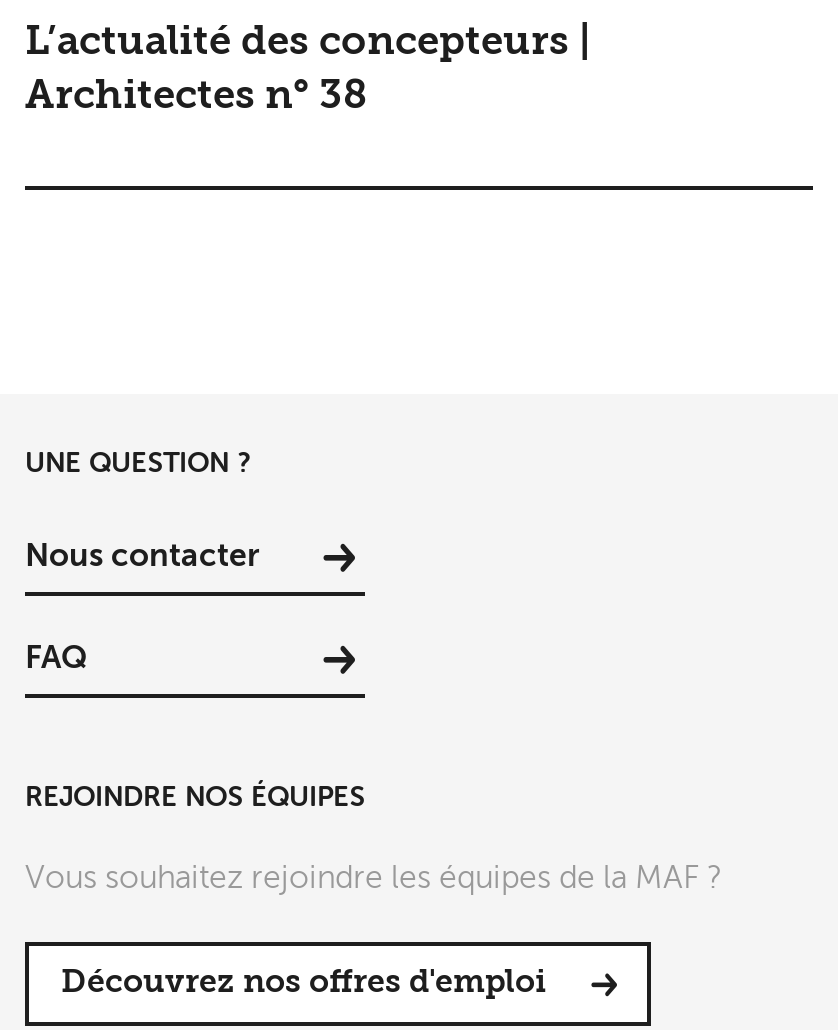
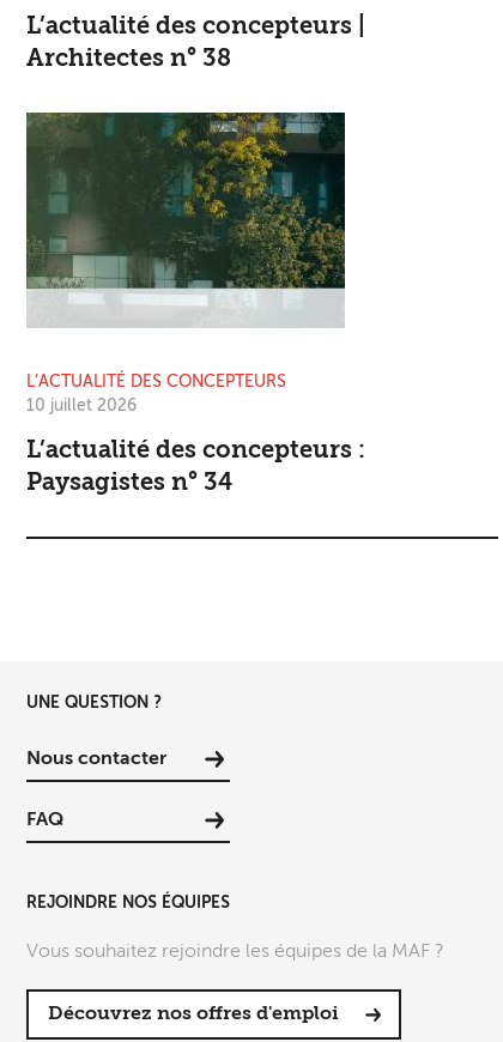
none -> [25,113,365,496] [image] | L’ACTUALITÉ DES CONCEPTEURS | 10 juillet 2026 | L’actualité des concepteurs : | Paysagistes n° 34

